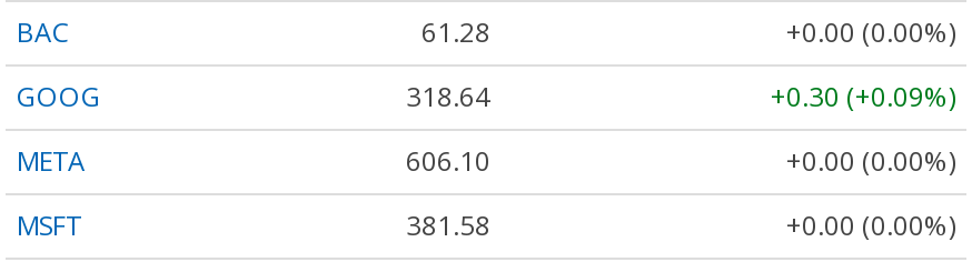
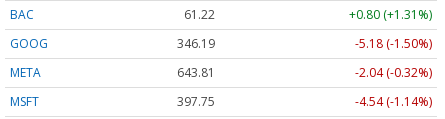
[421,14,490,52] 61.28 -> [184,6,215,23] 61.22
[786,14,955,52] +0.00 (0.00%) -> [349,6,432,23] +0.80 (+1.31%)
[406,78,490,116] 318.64 -> [177,35,215,52] 346.19
[771,78,955,116] +0.30 (+0.09%) -> [355,35,432,52] -5.18 (-1.50%)
[406,143,490,181] 606.10 -> [177,64,215,81] 643.81
[786,143,955,181] +0.00 (0.00%) -> [355,64,432,81] -2.04 (-0.32%)
[406,207,490,245] 381.58 -> [177,93,215,110] 397.75
[786,207,955,245] +0.00 (0.00%) -> [355,93,432,110] -4.54 (-1.14%)

